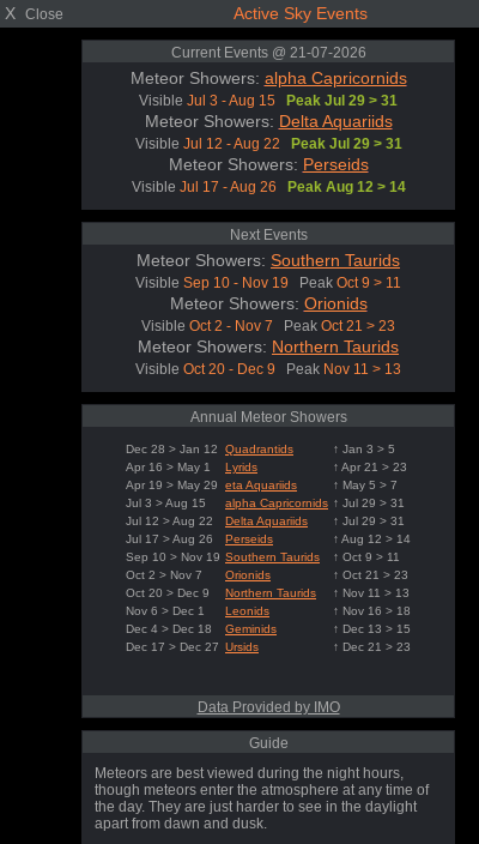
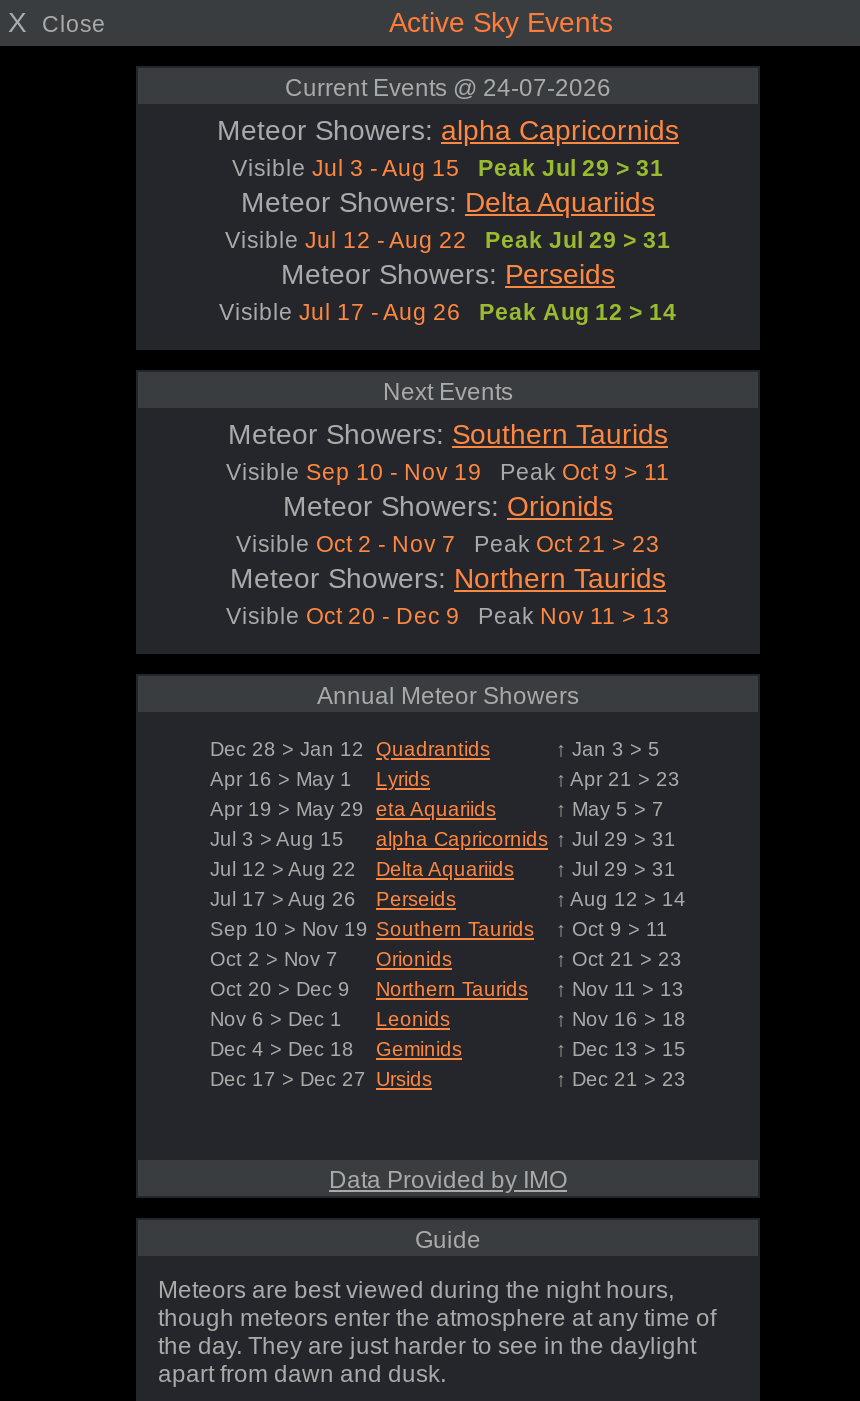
[171,44,366,61] Current Events @ 21-07-2026 -> [285,74,611,102] Current Events @ 24-07-2026

